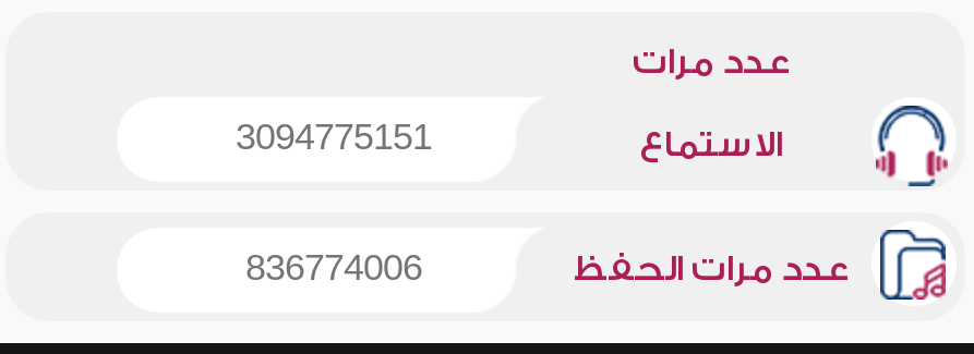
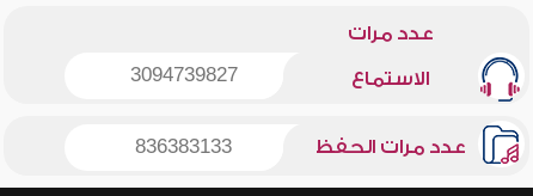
[236,120,432,159] 3094775151 -> [130,65,237,87] 3094739827
[245,249,422,289] 836774006 -> [135,136,232,158] 836383133

